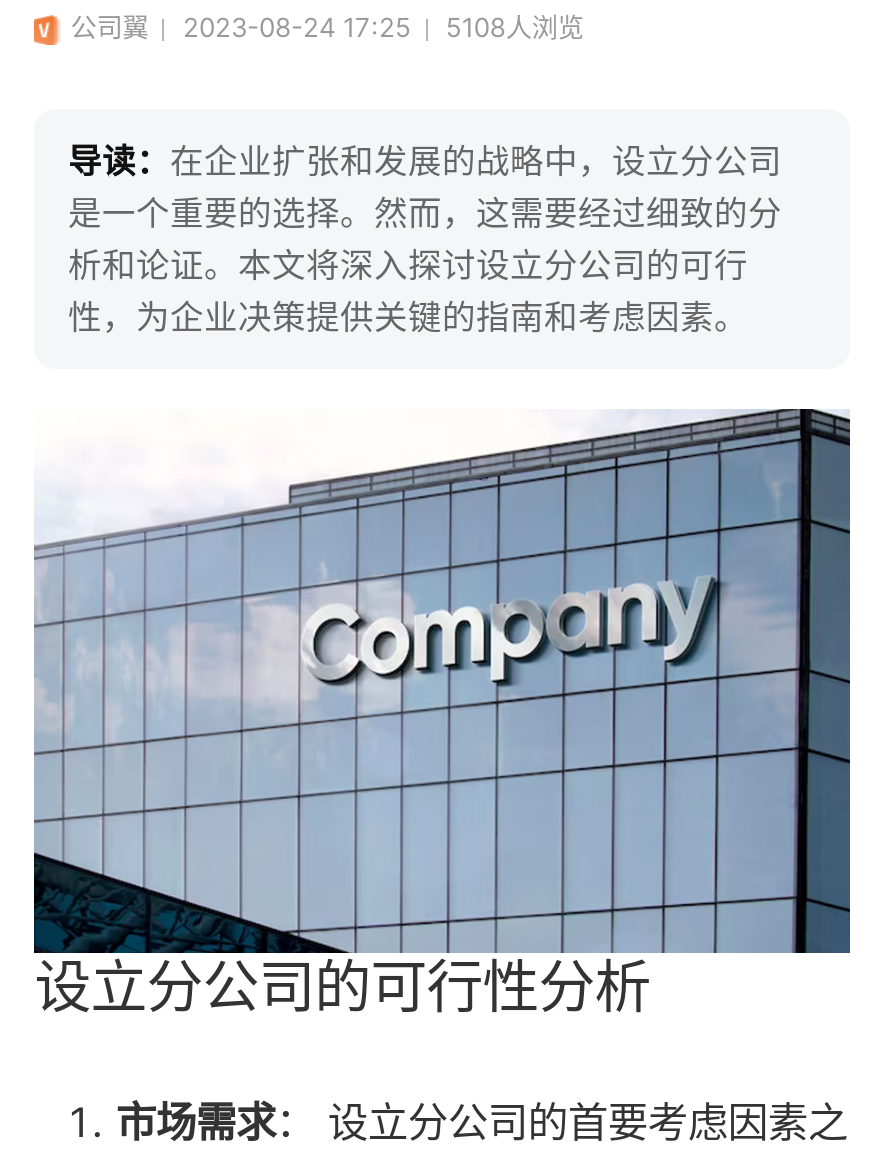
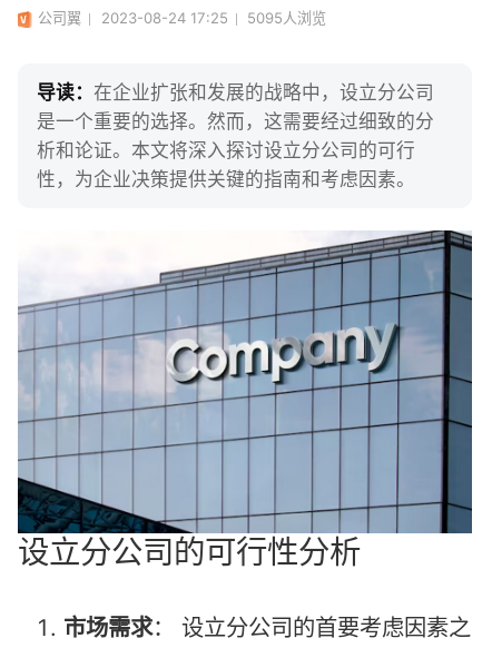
[70,12,584,44] 公司翼 2023-08-24 17:25 5108人浏览 -> [38,9,326,27] 公司翼 2023-08-24 17:25 5095人浏览

